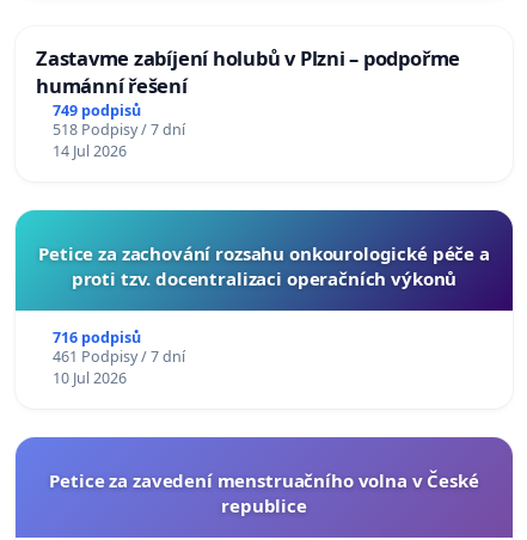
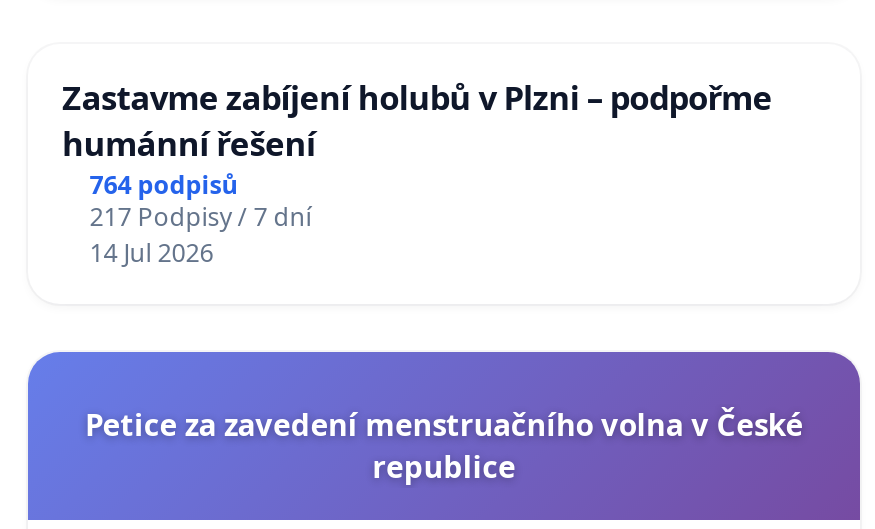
[52,100,141,121] 749 podpisů -> [90,167,238,201] 764 podpisů
[52,120,185,140] 518 Podpisy / 7 dní -> [90,199,312,233] 217 Podpisy / 7 dní
[16,209,511,388] [image] | Petice za zachování rozsahu onkourologické péče a | proti tzv. docentralizaci operačních výkonů | 716 podpisů | 461 Podpisy / 7 dní | 10 Jul 2026 -> none

